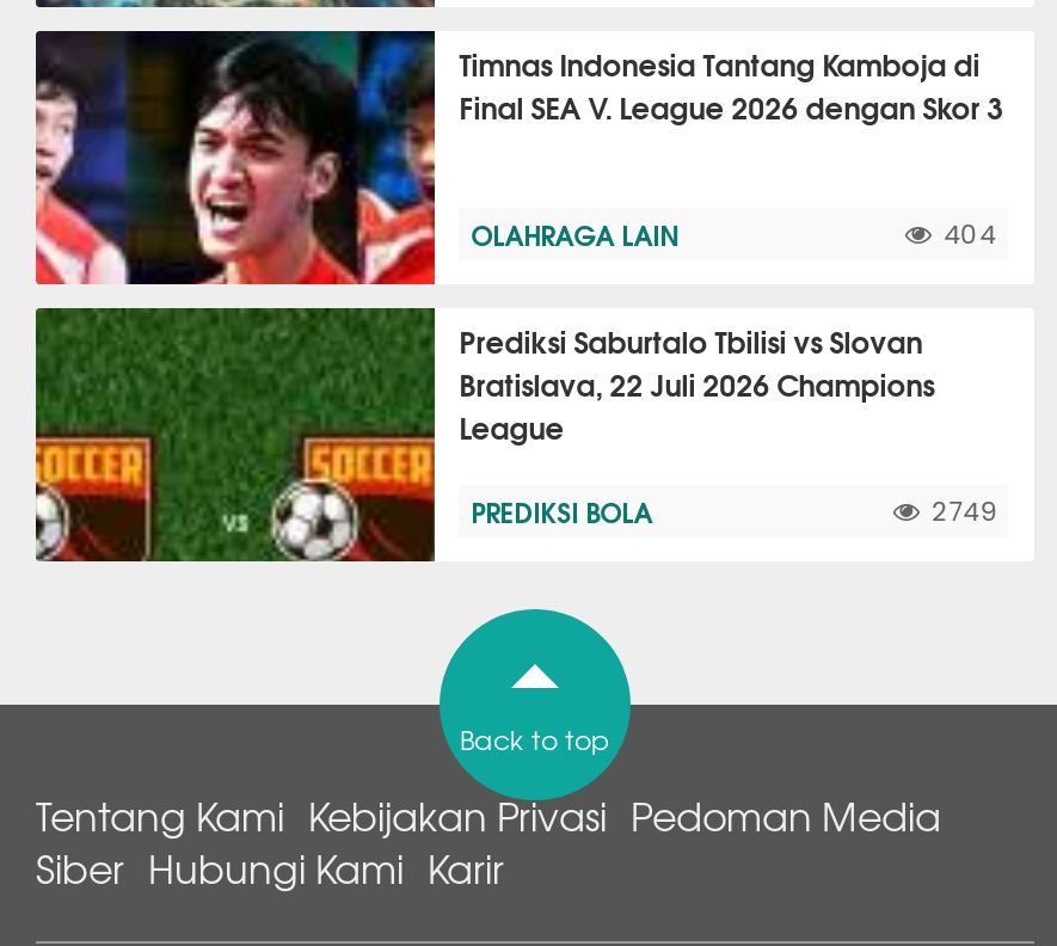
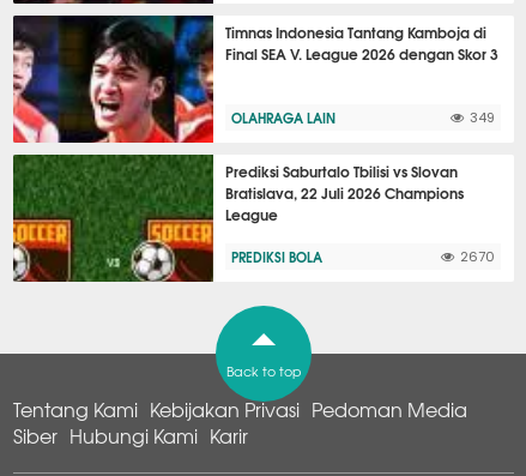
[944,222,996,248] 404 -> [470,112,495,125] 349
[932,499,996,526] 2749 -> [460,251,495,264] 2670

